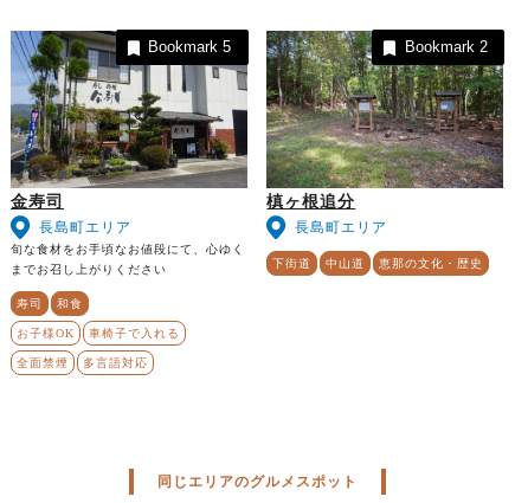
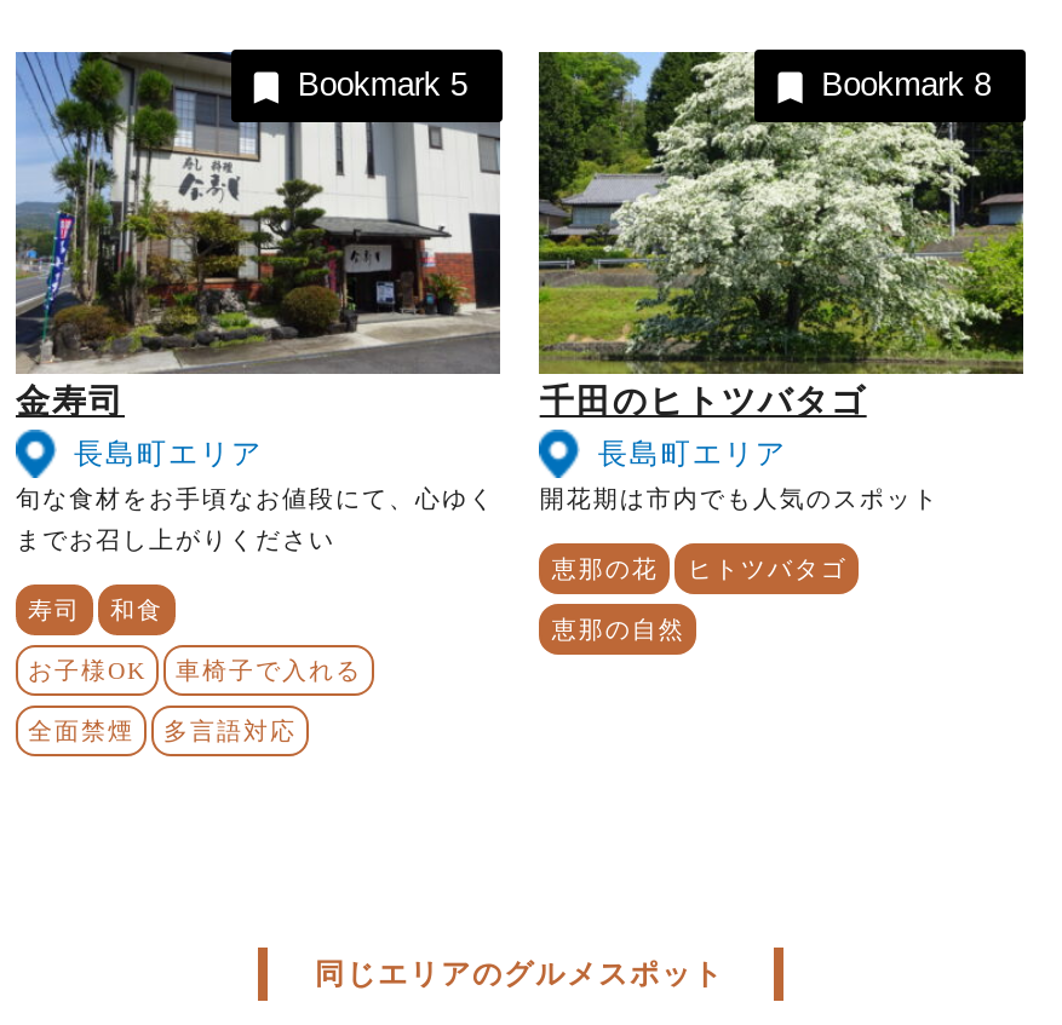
[266,30,503,188] [image] | Bookmark 2 -> [539,52,1023,374] [image] | Bookmark 8
[267,192,356,210] 槙ヶ根追分 -> [540,383,867,419] 千田のヒトツバタゴ
[273,256,483,269] 下街道 | 中山道 | 恵那の文化・歴史 -> [540,484,939,642] 開花期は市内でも人気のスポット | 恵那の花 | ヒトツバタゴ | 恵那の自然

